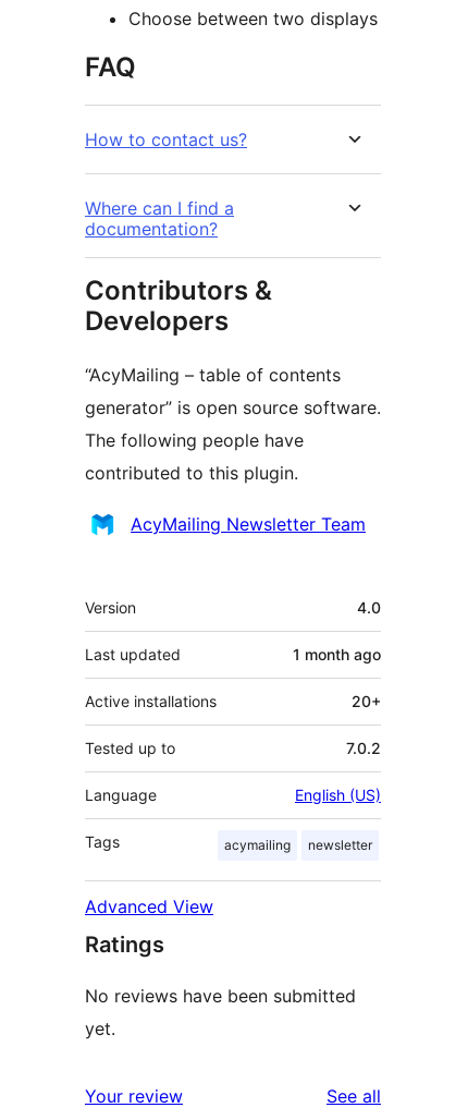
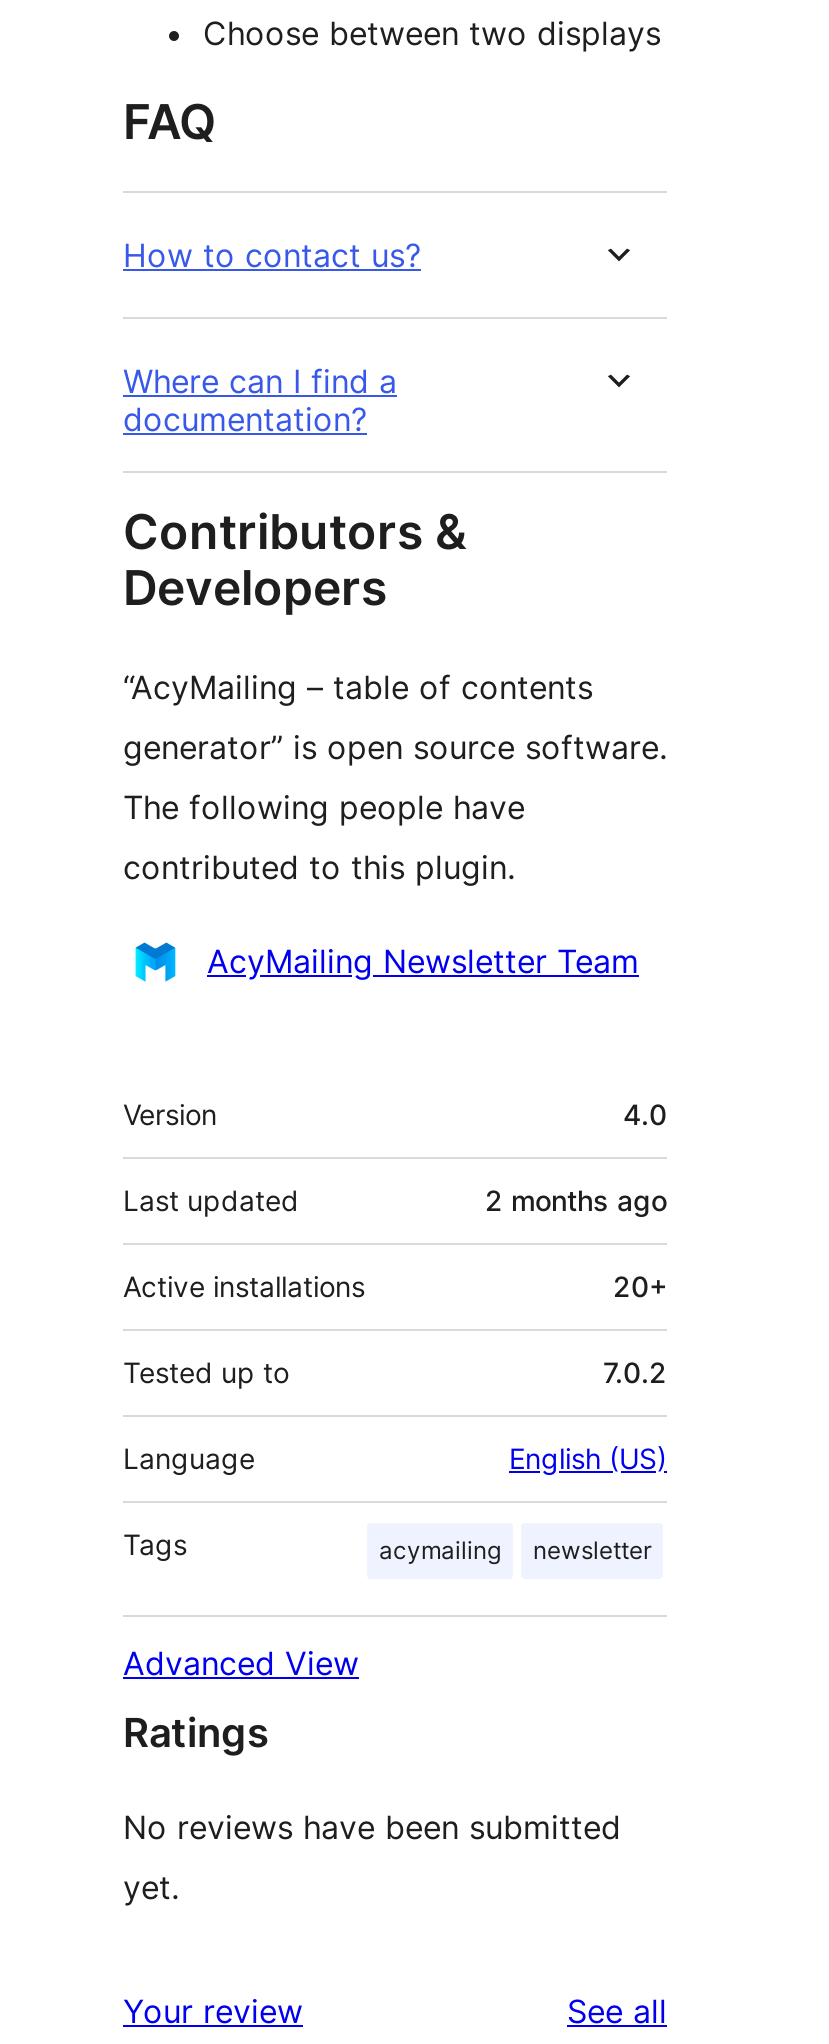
[293,645,381,664] 1 month ago -> [485,1183,667,1217] 2 months ago

